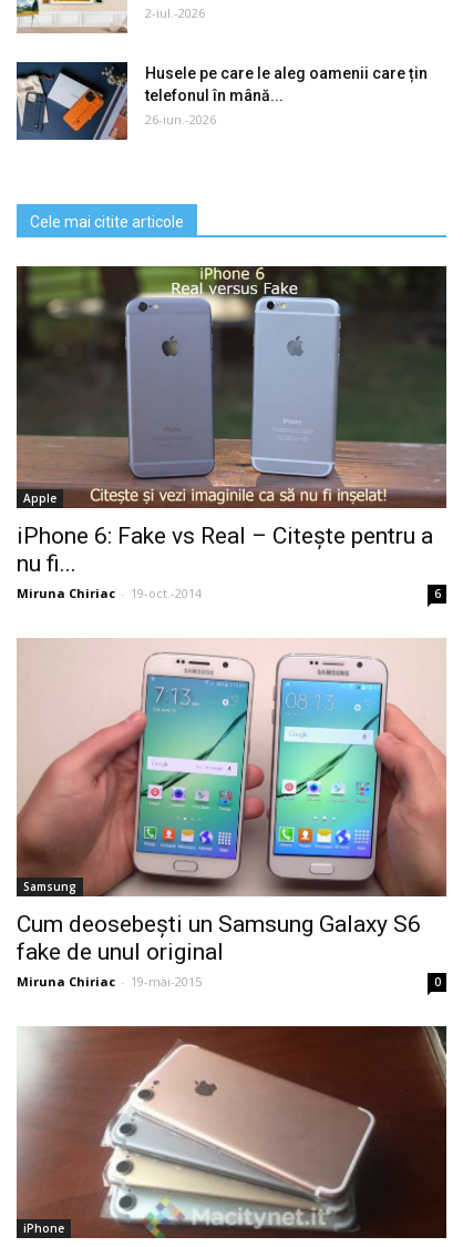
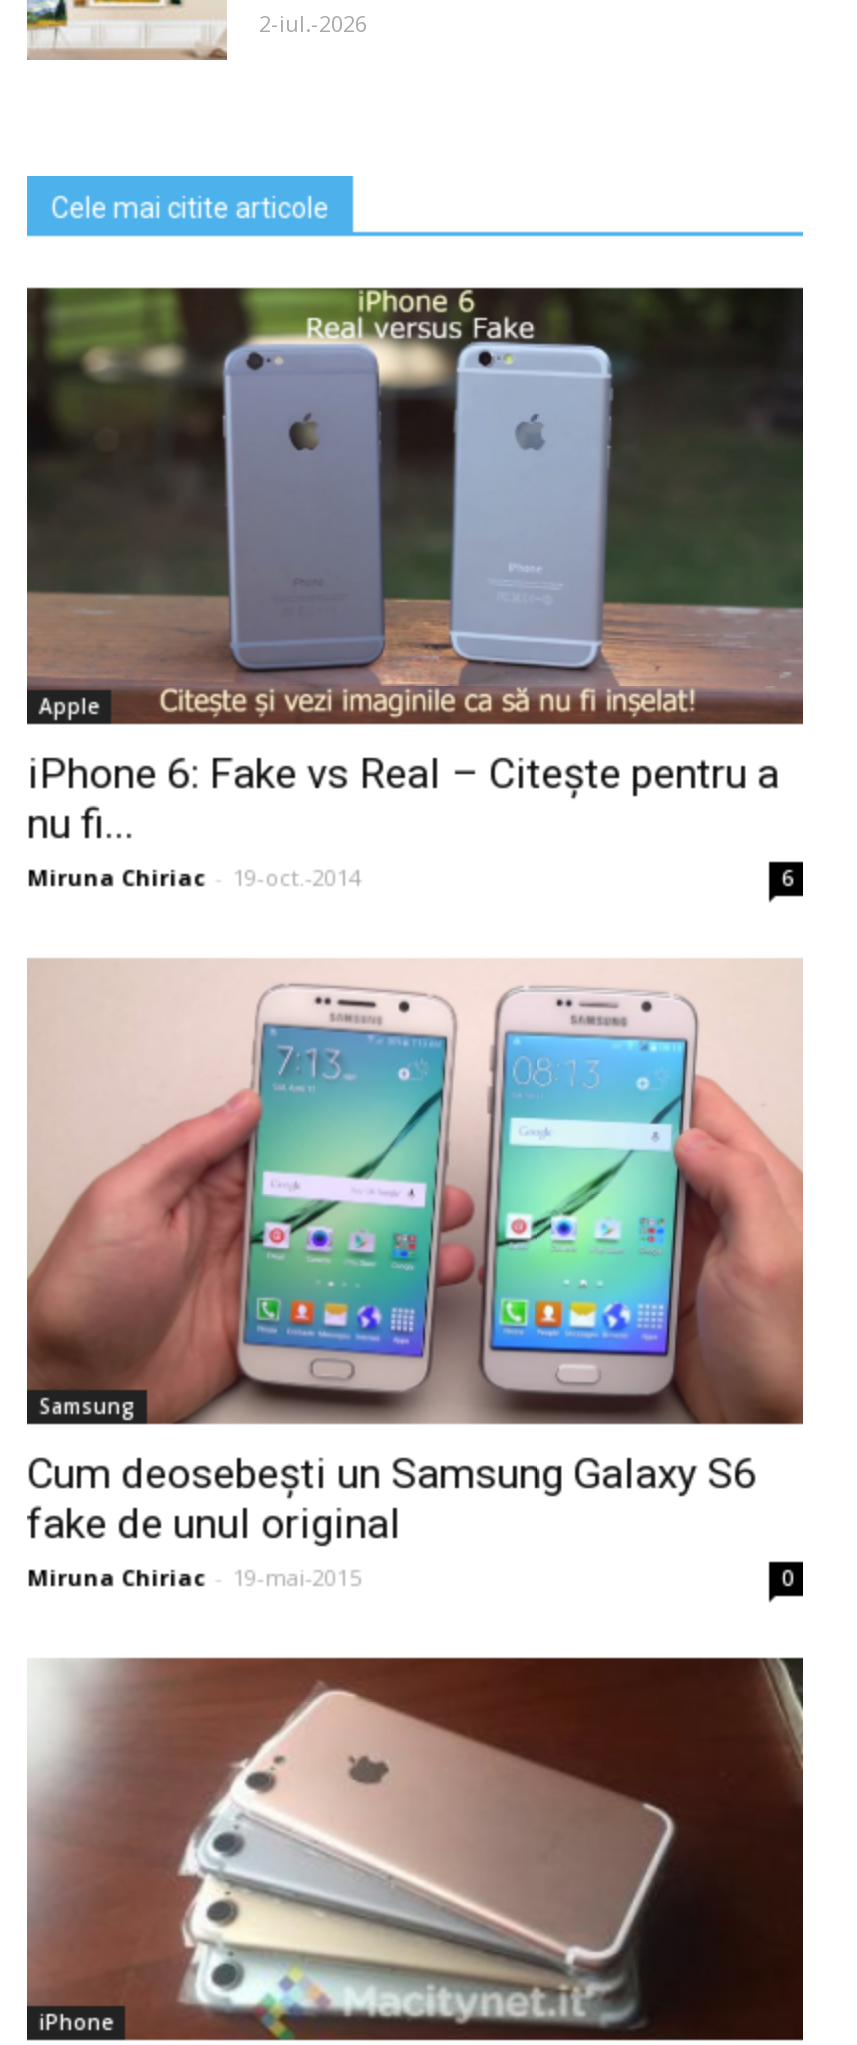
[16,61,428,141] [image] | Husele pe care le aleg oamenii care țin | telefonul în mână... | 26-iun.-2026 -> none

